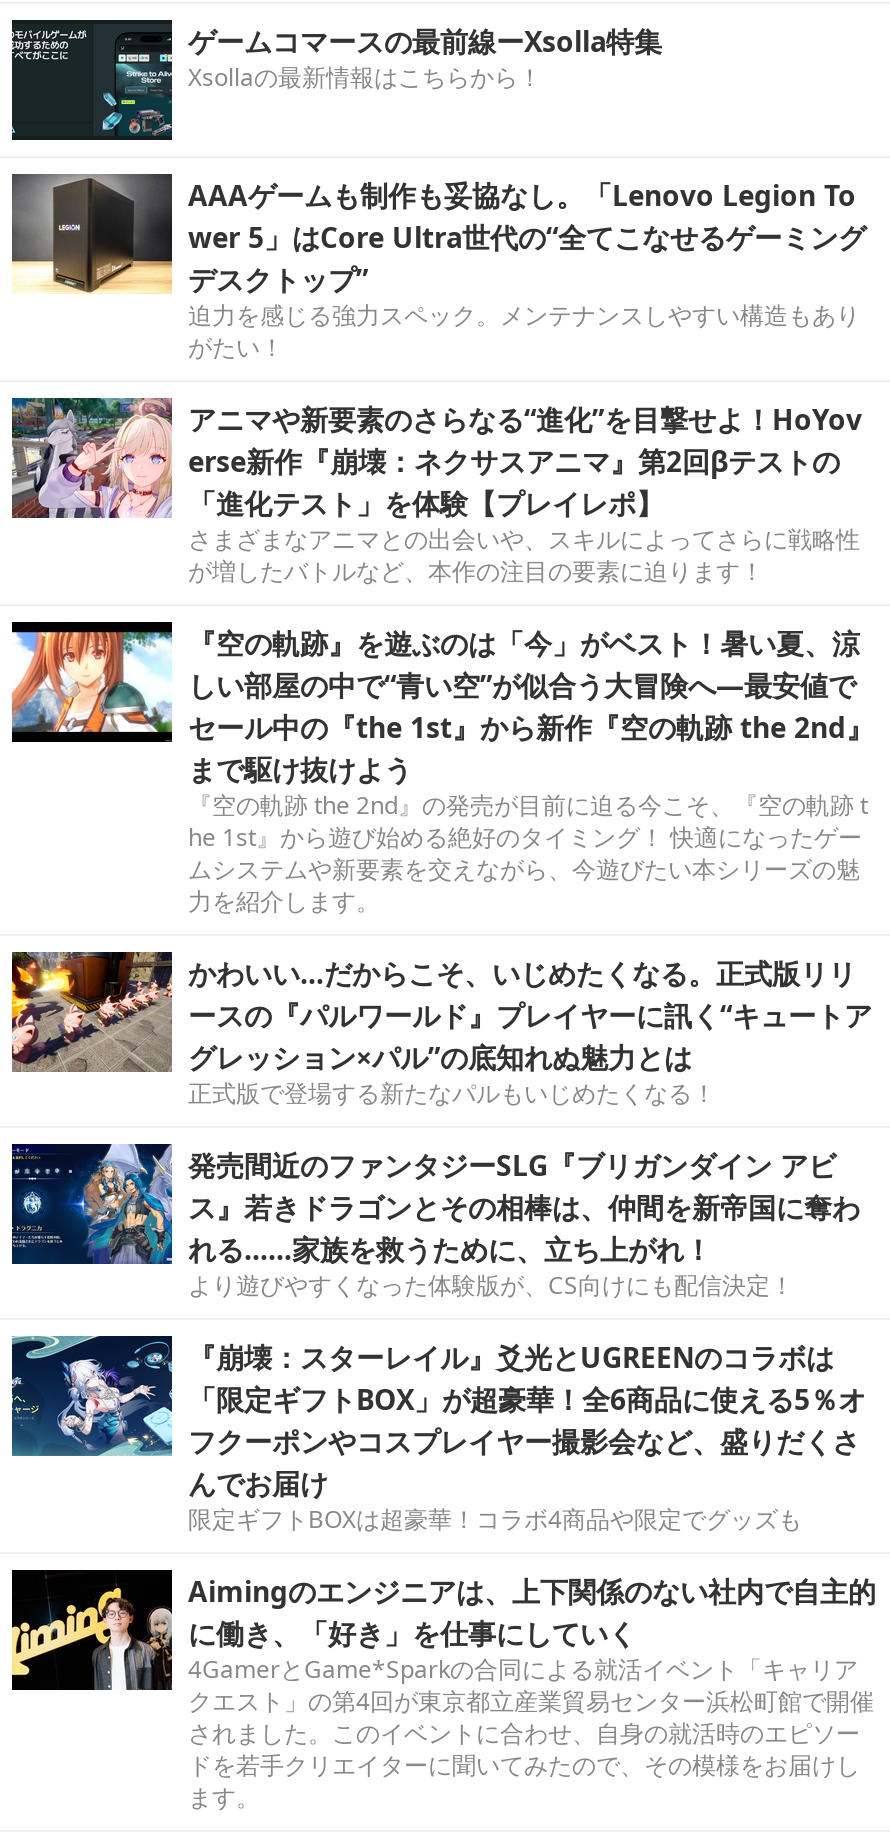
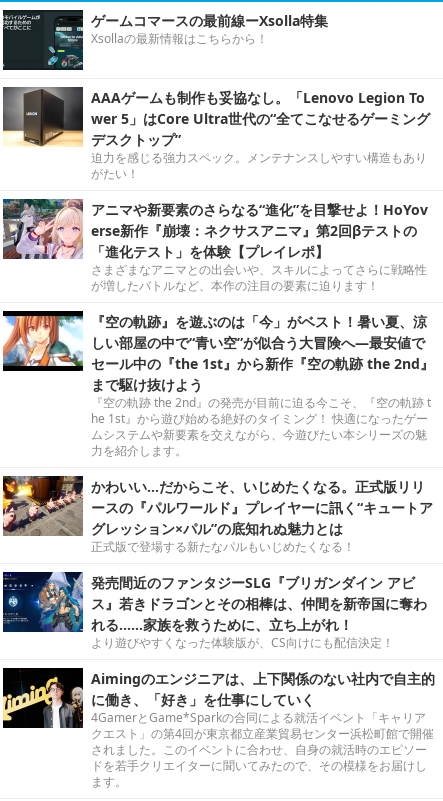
[10,1334,866,1537] [image] | 『崩壊：スターレイル』爻光とUGREENのコラボは | 「限定ギフトBOX」が超豪華！全6商品に使える5％オ | フクーポンやコスプレイヤー撮影会など、盛りだくさ | んでお届け | 限定ギフトBOXは超豪華！コラボ4商品や限定でグッズも -> none

